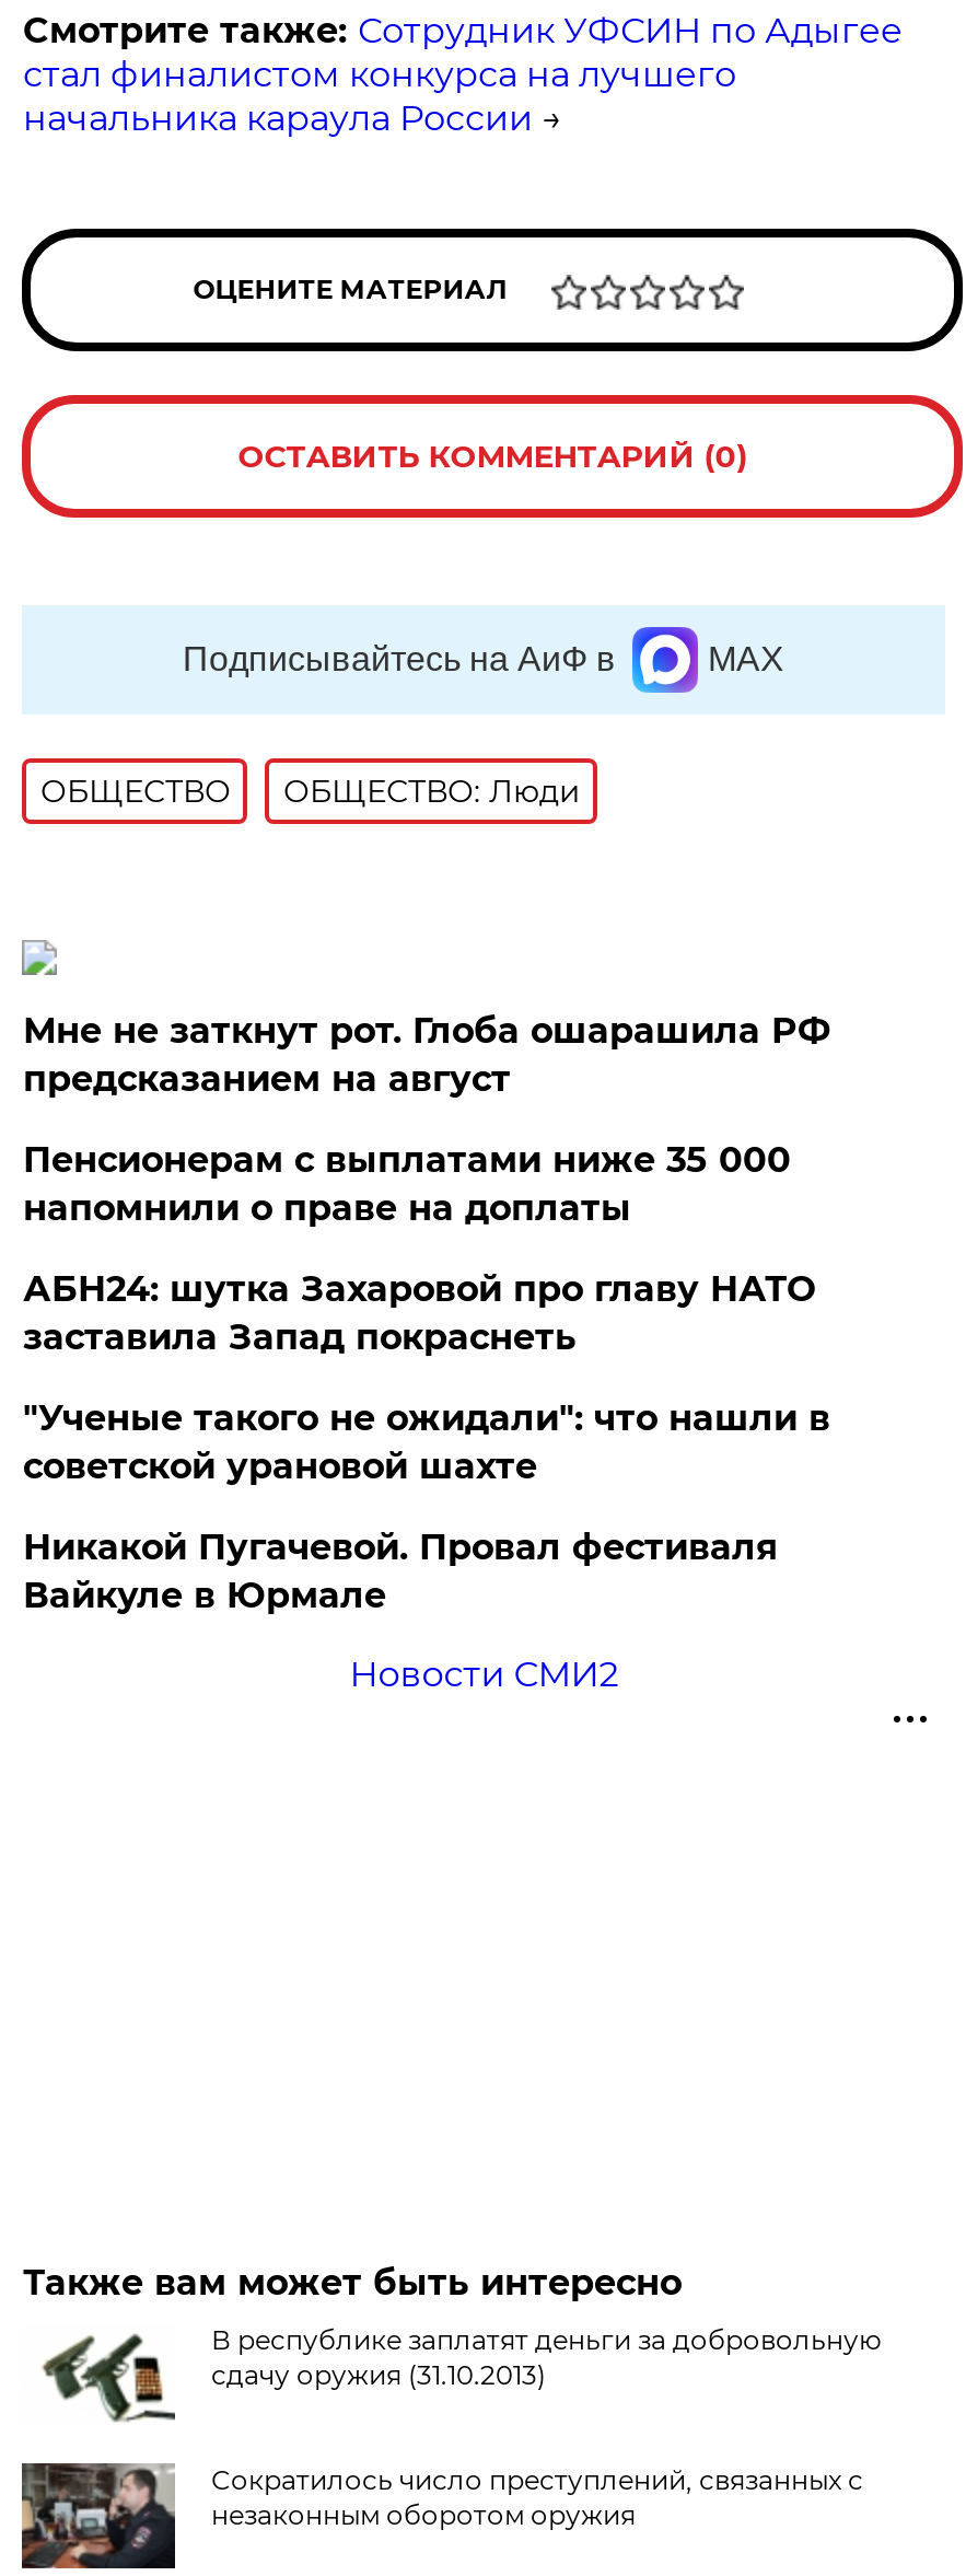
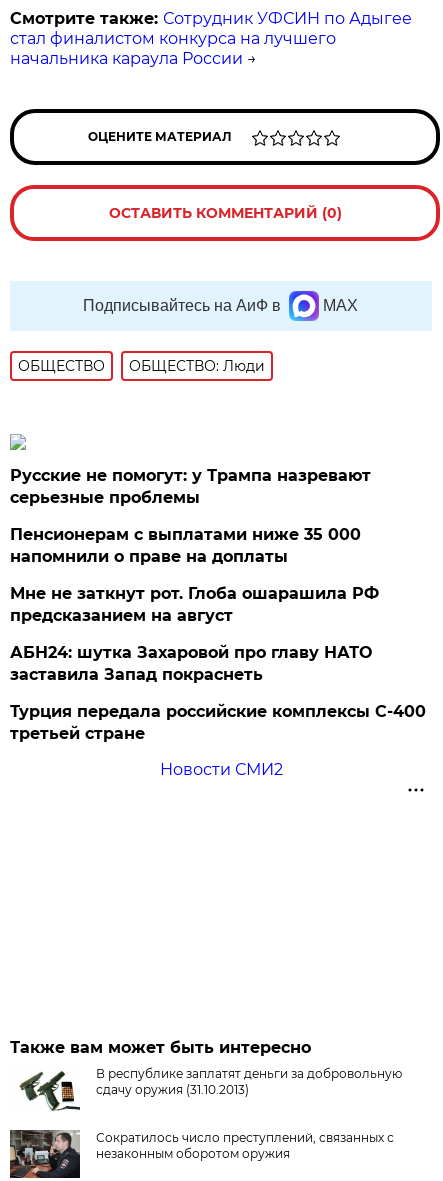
none -> [10,466,371,507] Русские не помогут: у Трампа назревают | серьезные проблемы
moved [23,1010,830,1100] -> [10,584,379,625]: Мне не заткнут рот. Глоба ошарашила РФ | предсказанием на август
moved [23,1269,815,1358] -> [10,643,372,684]: АБН24: шутка Захаровой про главу НАТО | заставила Запад покраснеть
[23,1398,830,1617] "Ученые такого не ожидали": что нашли в | советской урановой шахте | Никакой Пугачевой. Провал фестиваля | Вайкуле в Юрмале -> [10,702,426,743] Турция передала российские комплексы С-400 | третьей стране

